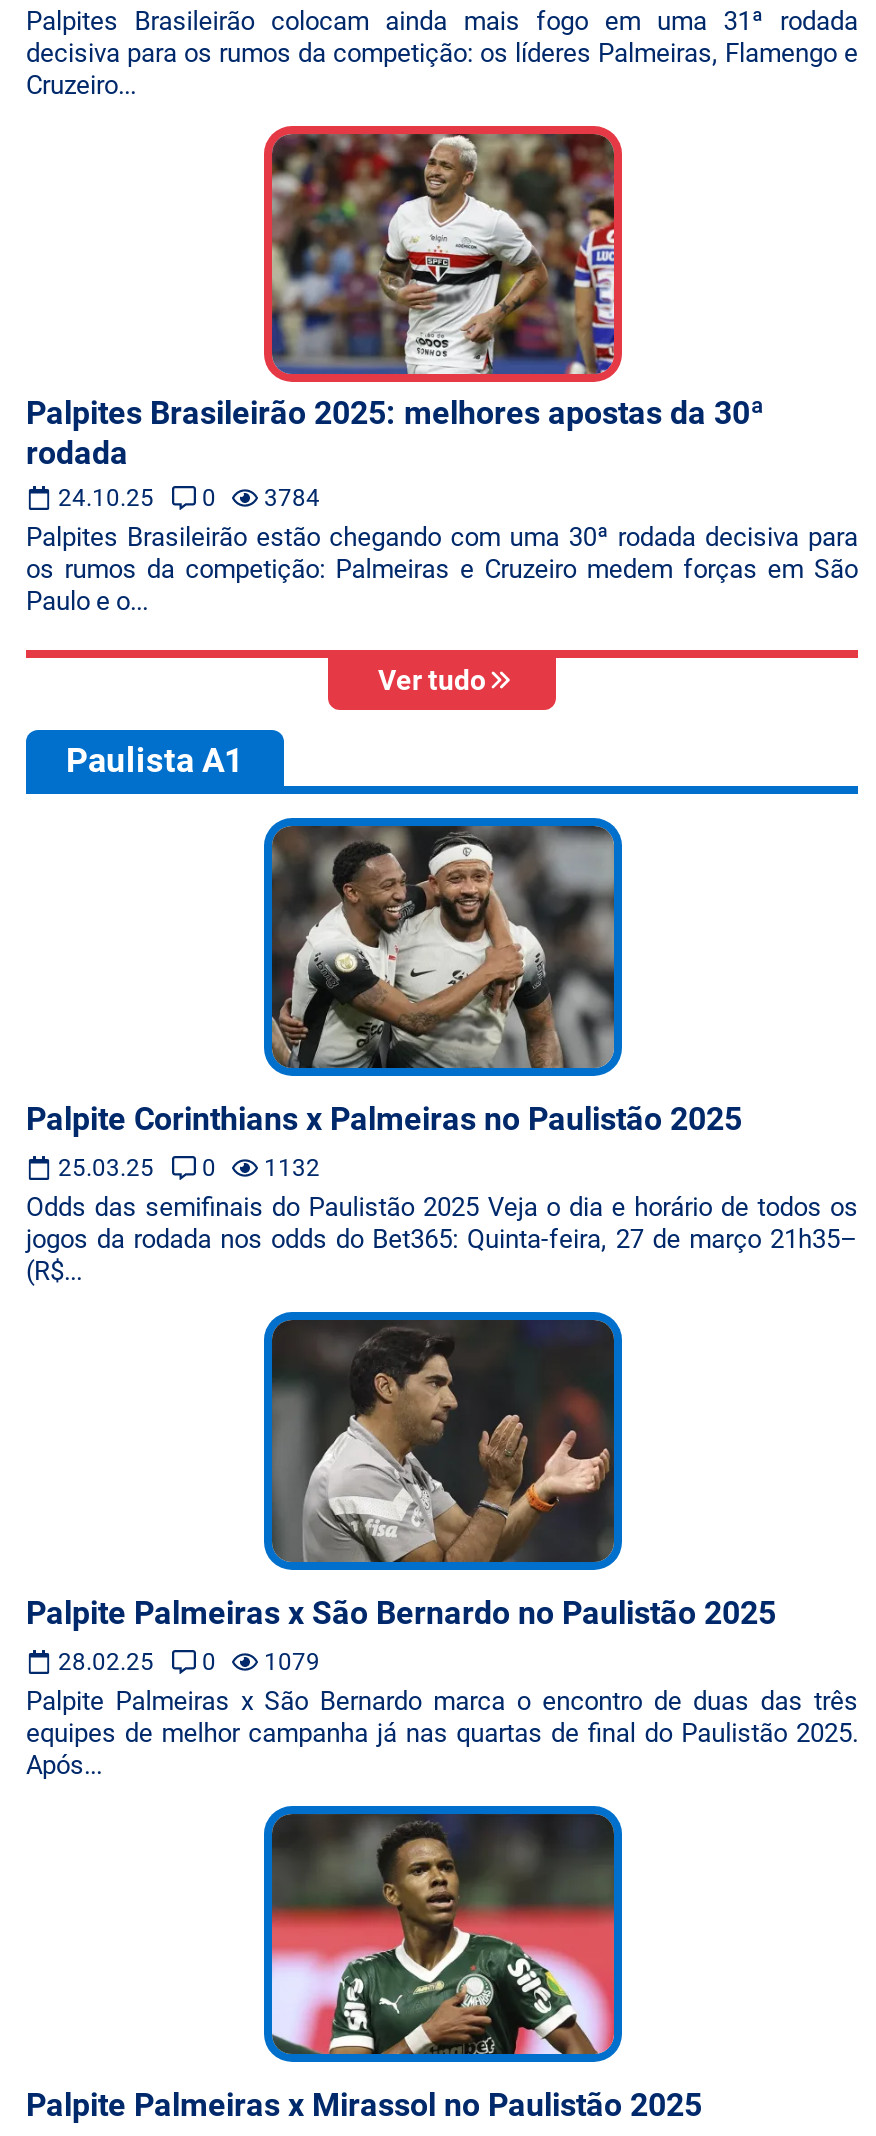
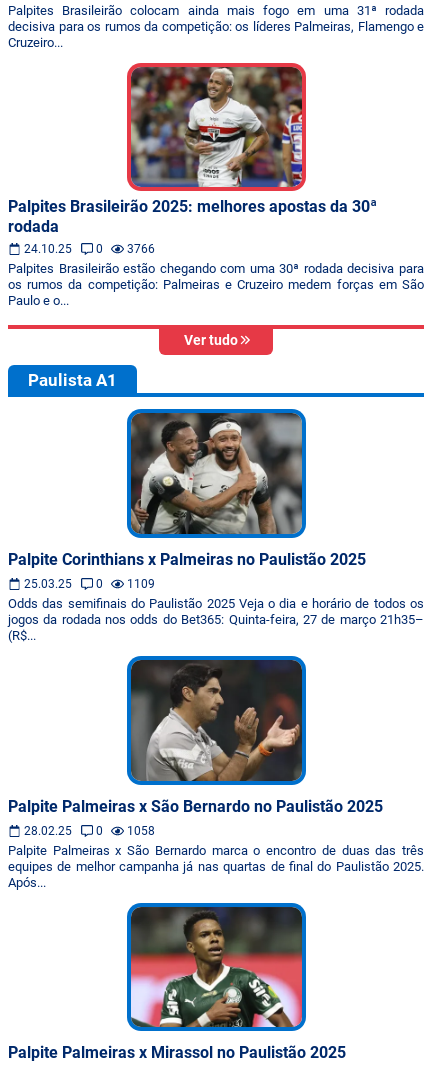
[58,485,320,513] 24.10.25 0 3784 -> [24,242,155,256] 24.10.25 0 3766
[58,1154,320,1182] 25.03.25 0 1132 -> [24,577,155,591] 25.03.25 0 1109
[58,1647,320,1675] 28.02.25 0 1079 -> [24,824,155,838] 28.02.25 0 1058

